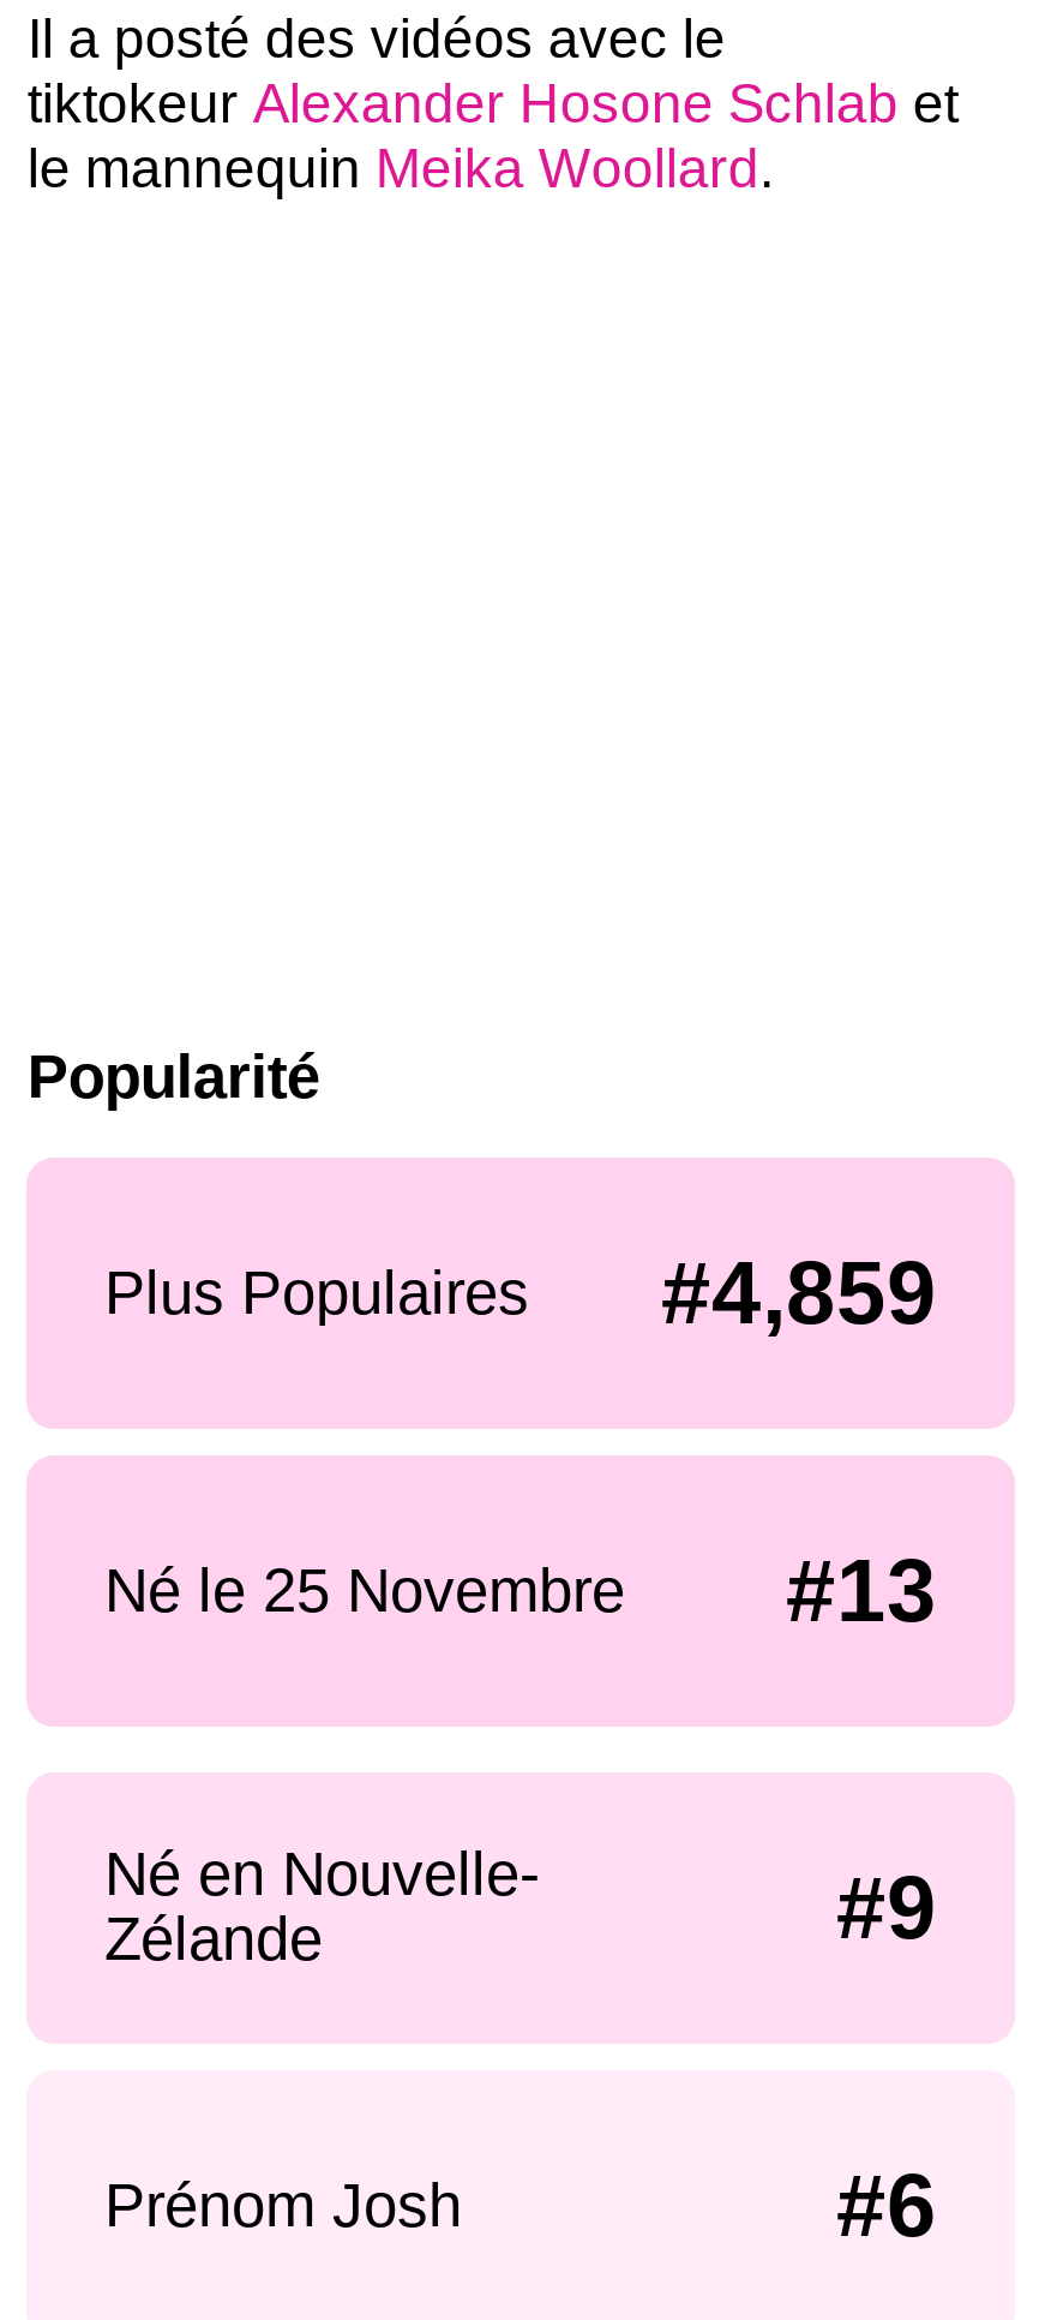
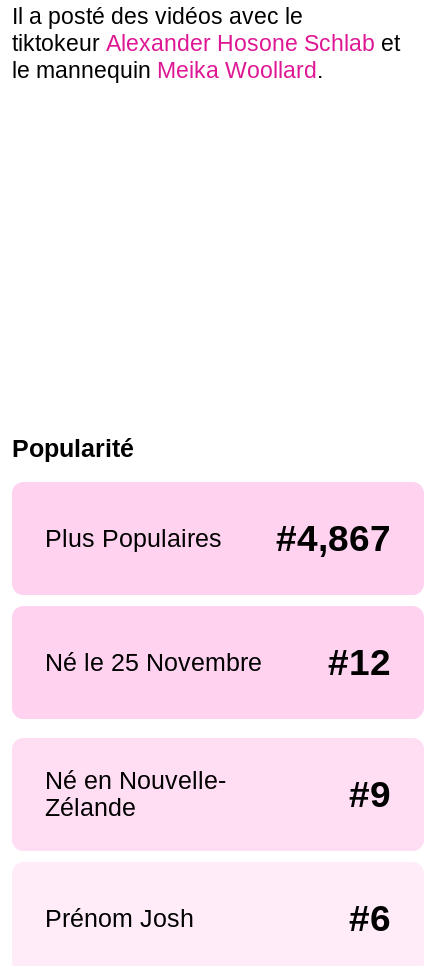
[104,1244,937,1342] Plus Populaires #4,859 -> [44,518,391,559] Plus Populaires #4,867
[786,1543,937,1641] #13 -> [328,642,391,683] #12

